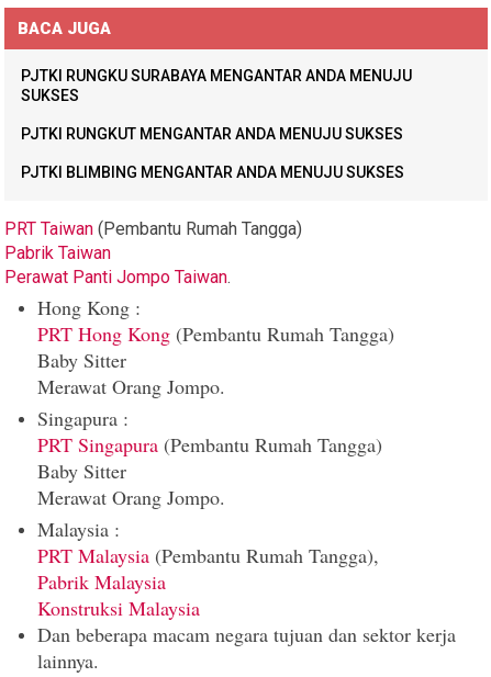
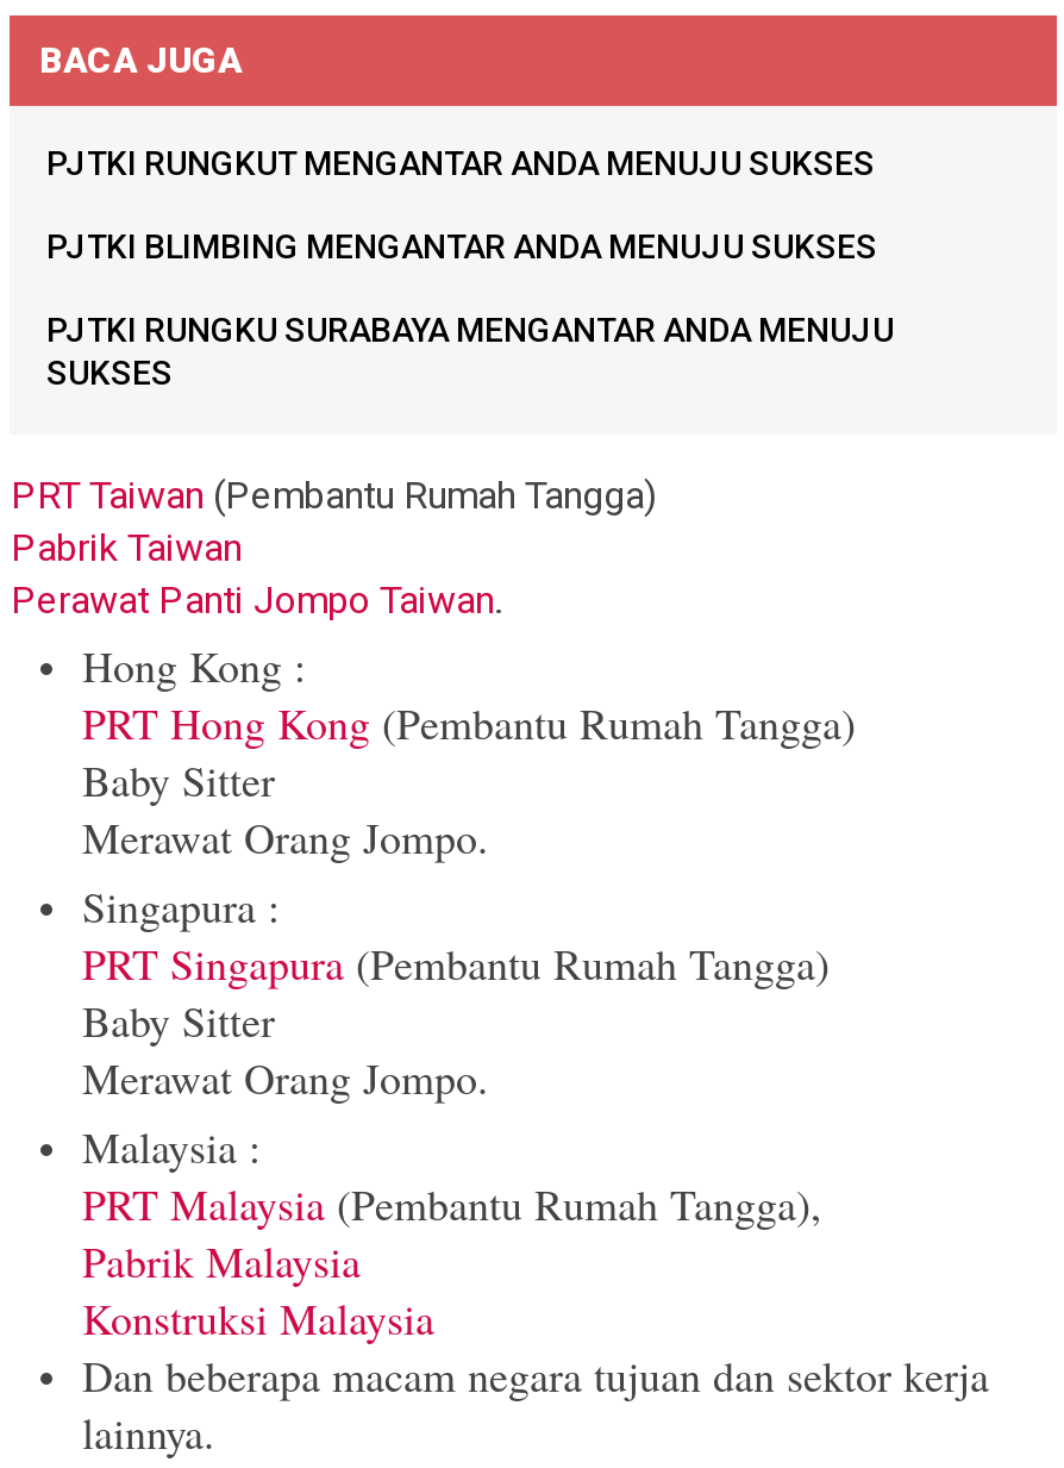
moved [21,67,412,104] -> [46,310,894,391]: PJTKI RUNGKU SURABAYA MENGANTAR ANDA MENUJU | SUKSES
moved [21,125,405,181] -> [46,144,877,265]: PJTKI RUNGKUT MENGANTAR ANDA MENUJU SUKSES | PJTKI BLIMBING MENGANTAR ANDA MENUJU SUKSES

